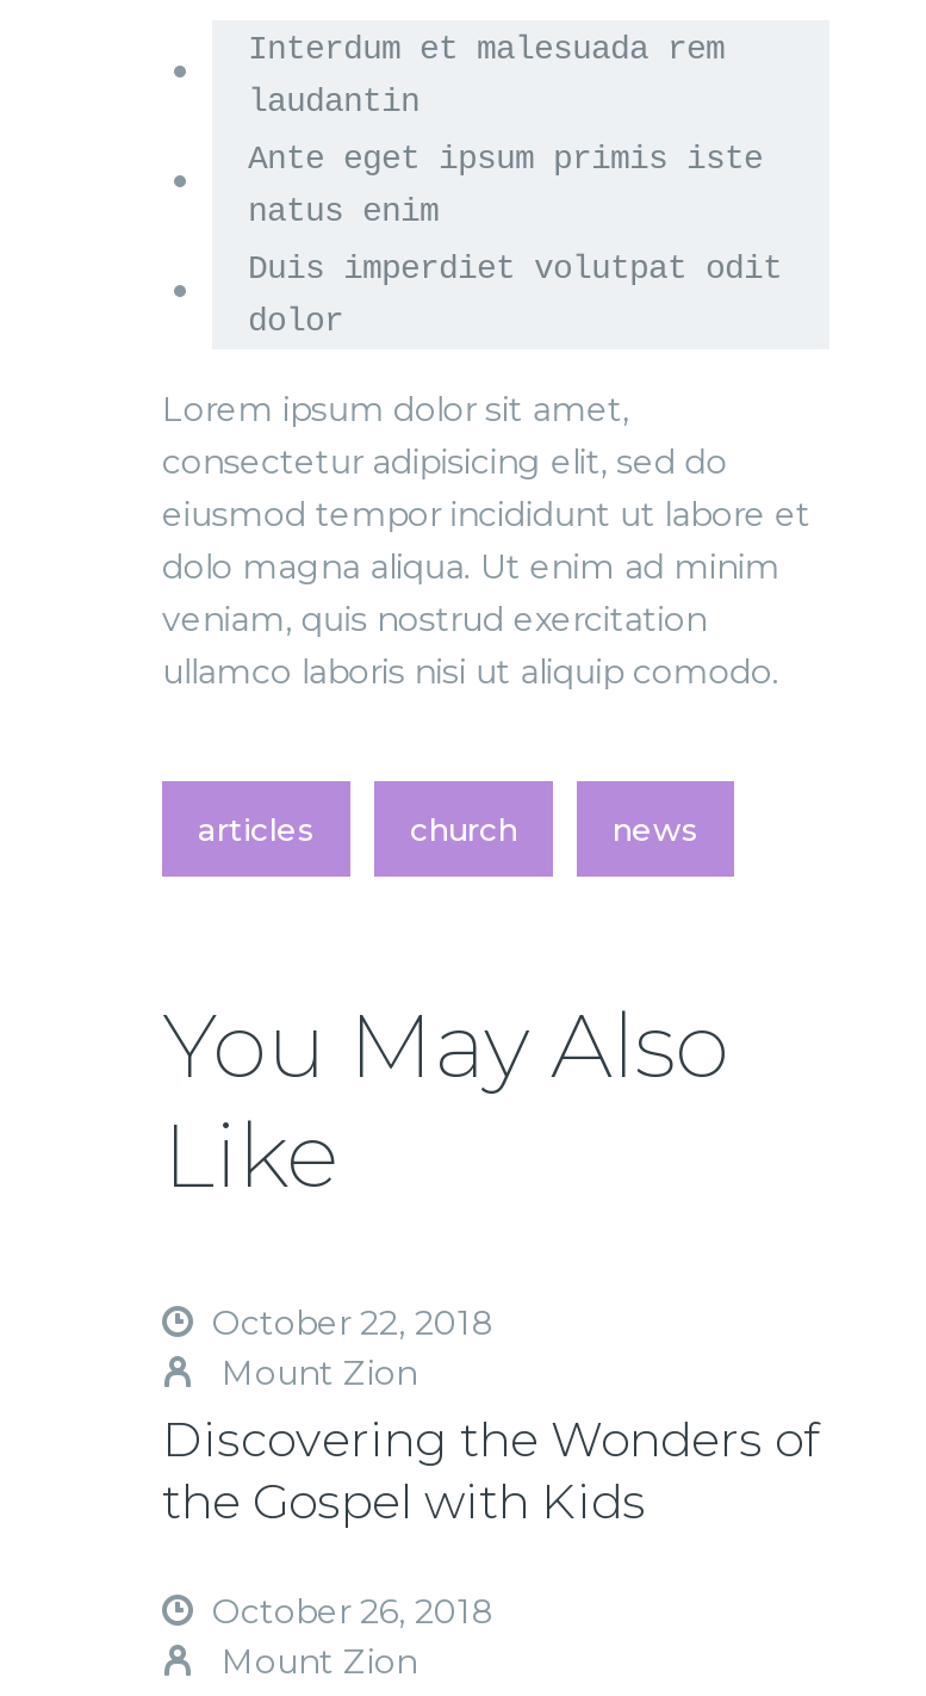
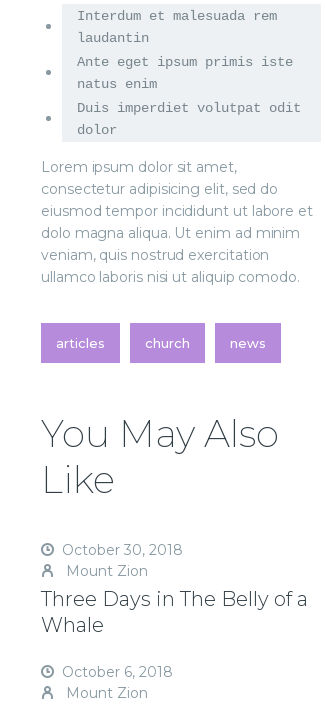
[212,1301,496,1344] October 22, 2018 -> [62,541,183,559] October 30, 2018
[162,1411,818,1530] Discovering the Wonders of | the Gospel with Kids -> [41,587,308,637] Three Days in The Belly of a | Whale
[212,1591,496,1634] October 26, 2018 -> [62,663,173,681] October 6, 2018

